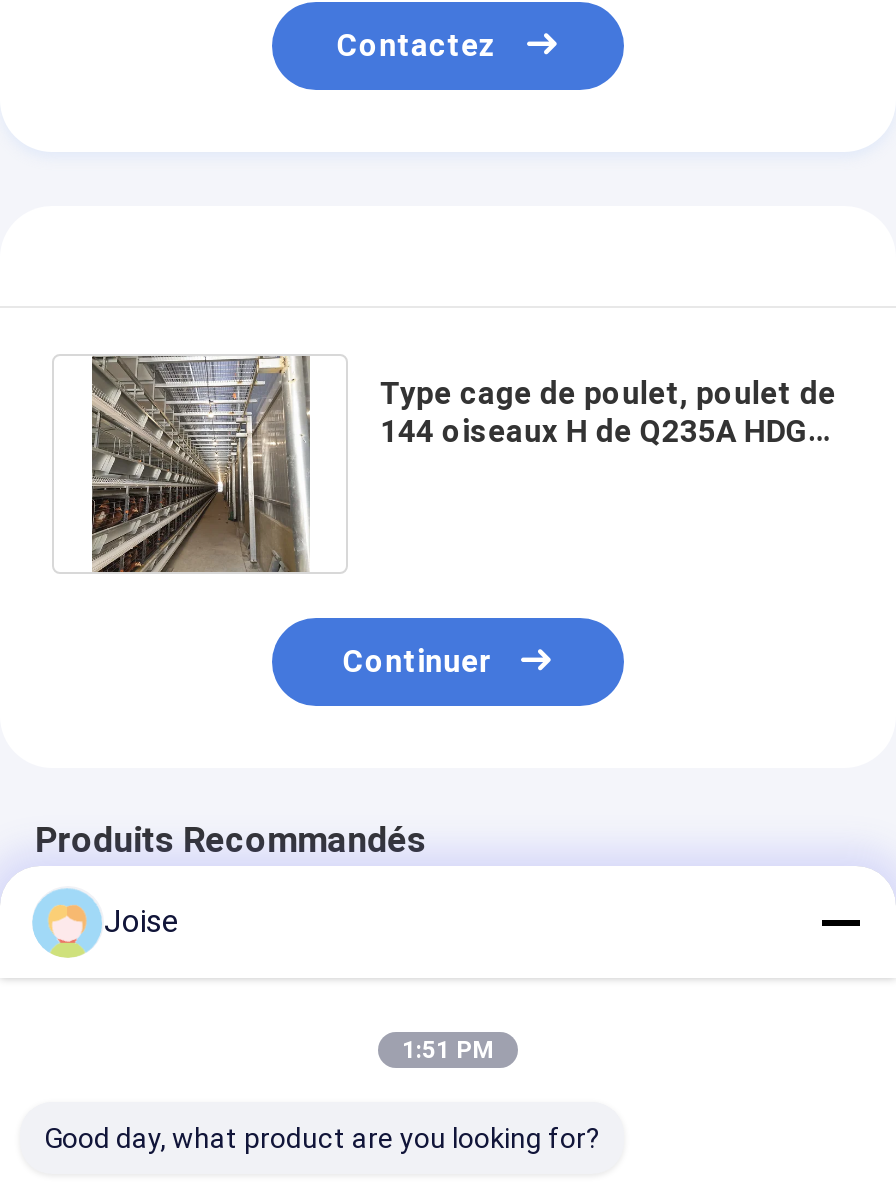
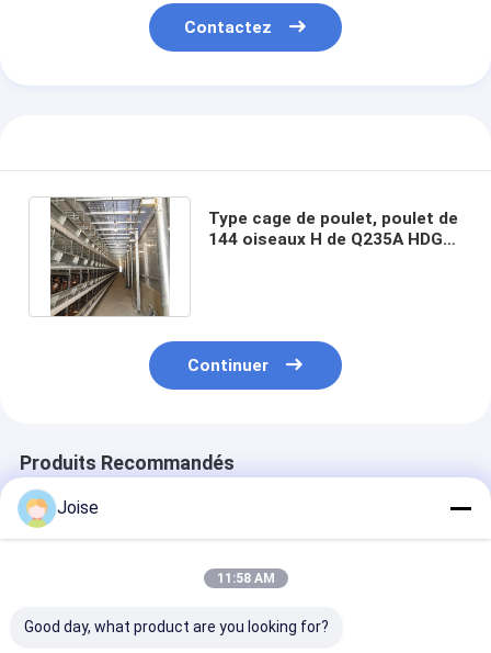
[402,1036,494,1064] 1:51 PM -> [216,571,275,586] 11:58 AM

